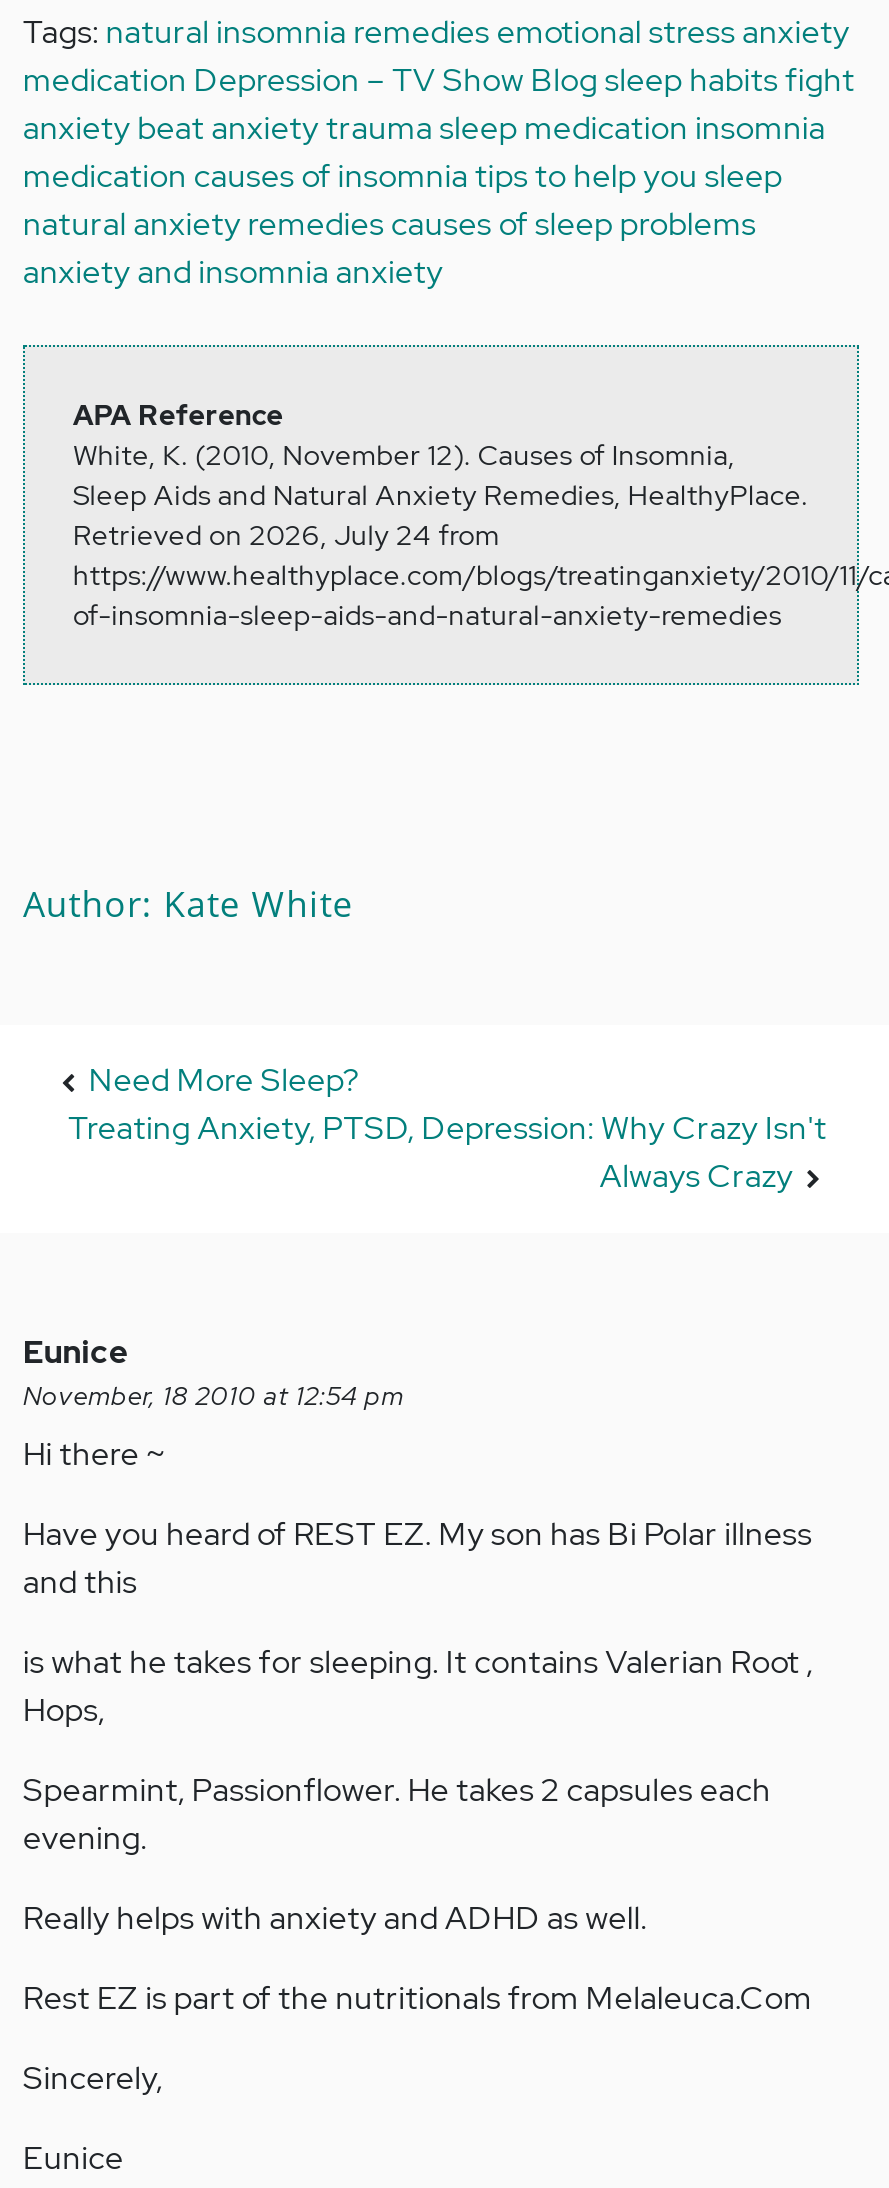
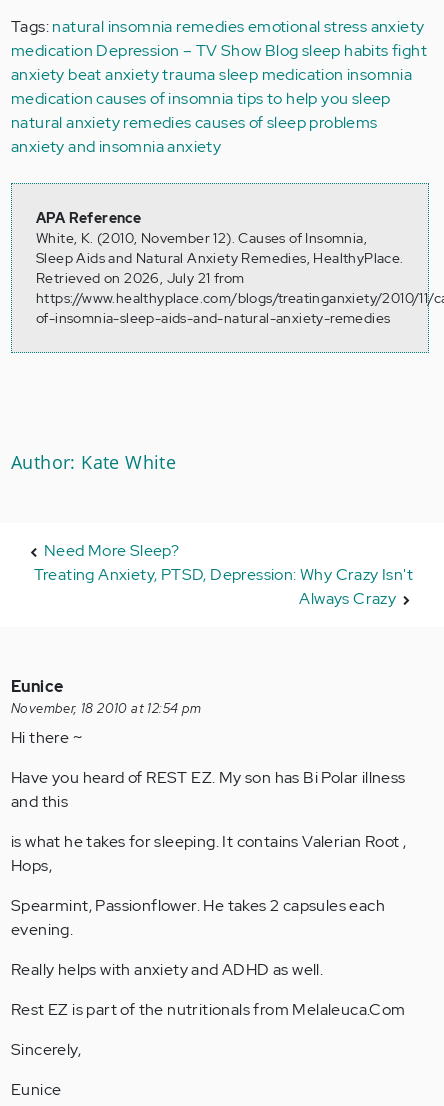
[73,517,500,553] Retrieved on 2026, July 24 from -> [36,269,244,287] Retrieved on 2026, July 21 from

